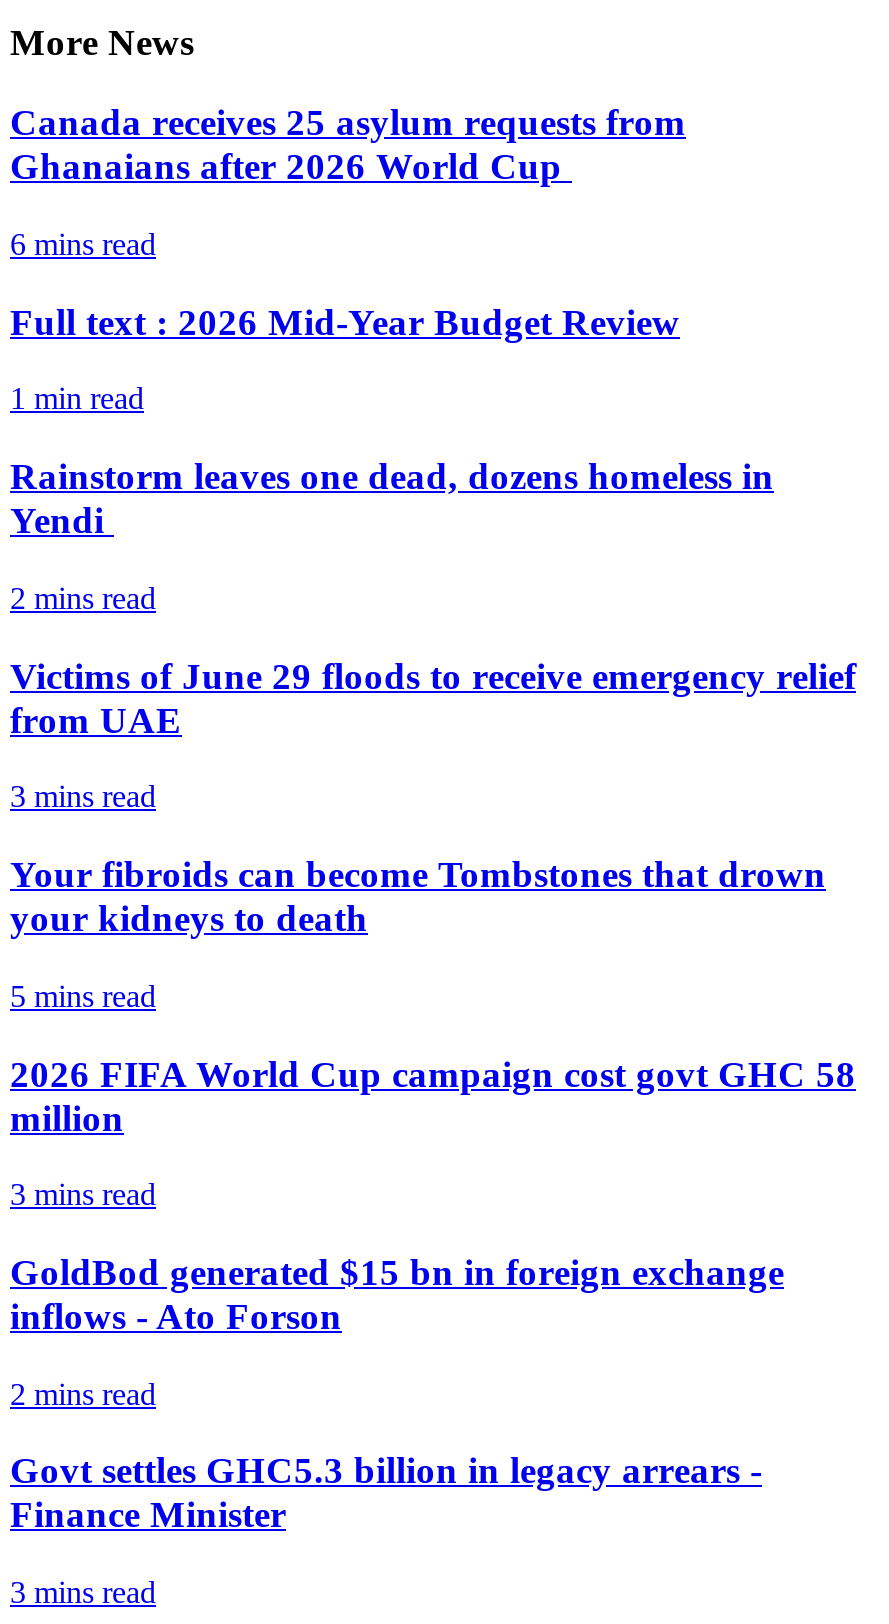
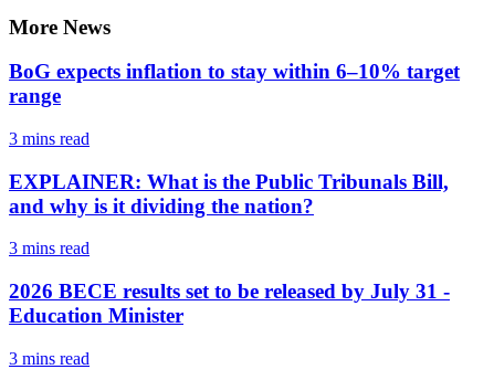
[10,102,856,740] Canada receives 25 asylum requests from | Ghanaians after 2026 World Cup | 6 mins read | Full text : 2026 Mid-Year Budget Review | 1 min read | Rainstorm leaves one dead, dozens homeless in | Yendi | 2 mins read | Victims of June 29 floods to receive emergency relief | from UAE -> [9,60,460,107] BoG expects inflation to stay within 6–10% target | range
[10,853,856,1138] Your fibroids can become Tombstones that drown | your kidneys to death | 5 mins read | 2026 FIFA World Cup campaign cost govt GHC 58 | million -> [9,170,449,217] EXPLAINER: What is the Public Tribunals Bill, | and why is it dividing the nation?
[10,1251,784,1536] GoldBod generated $15 bn in foreign exchange | inflows - Ato Forson | 2 mins read | Govt settles GHC5.3 billion in legacy arrears - | Finance Minister -> [9,280,450,327] 2026 BECE results set to be released by July 31 - | Education Minister

